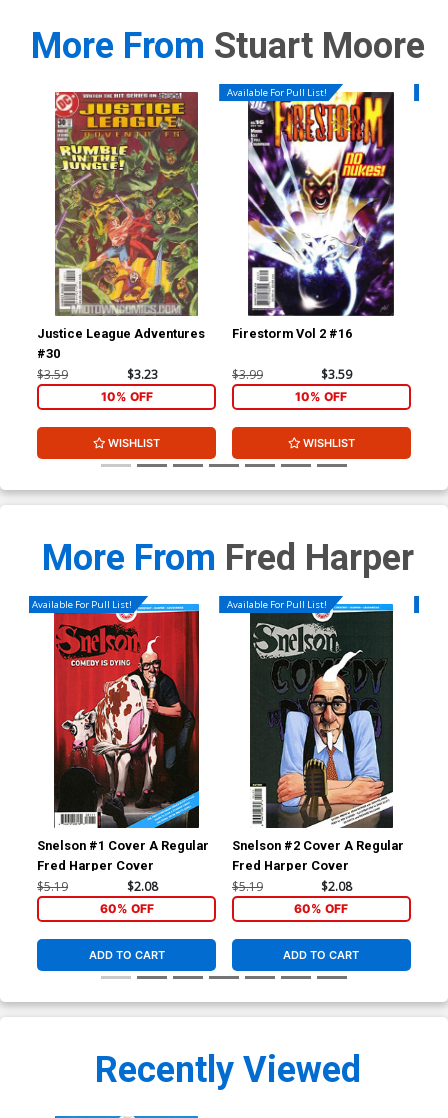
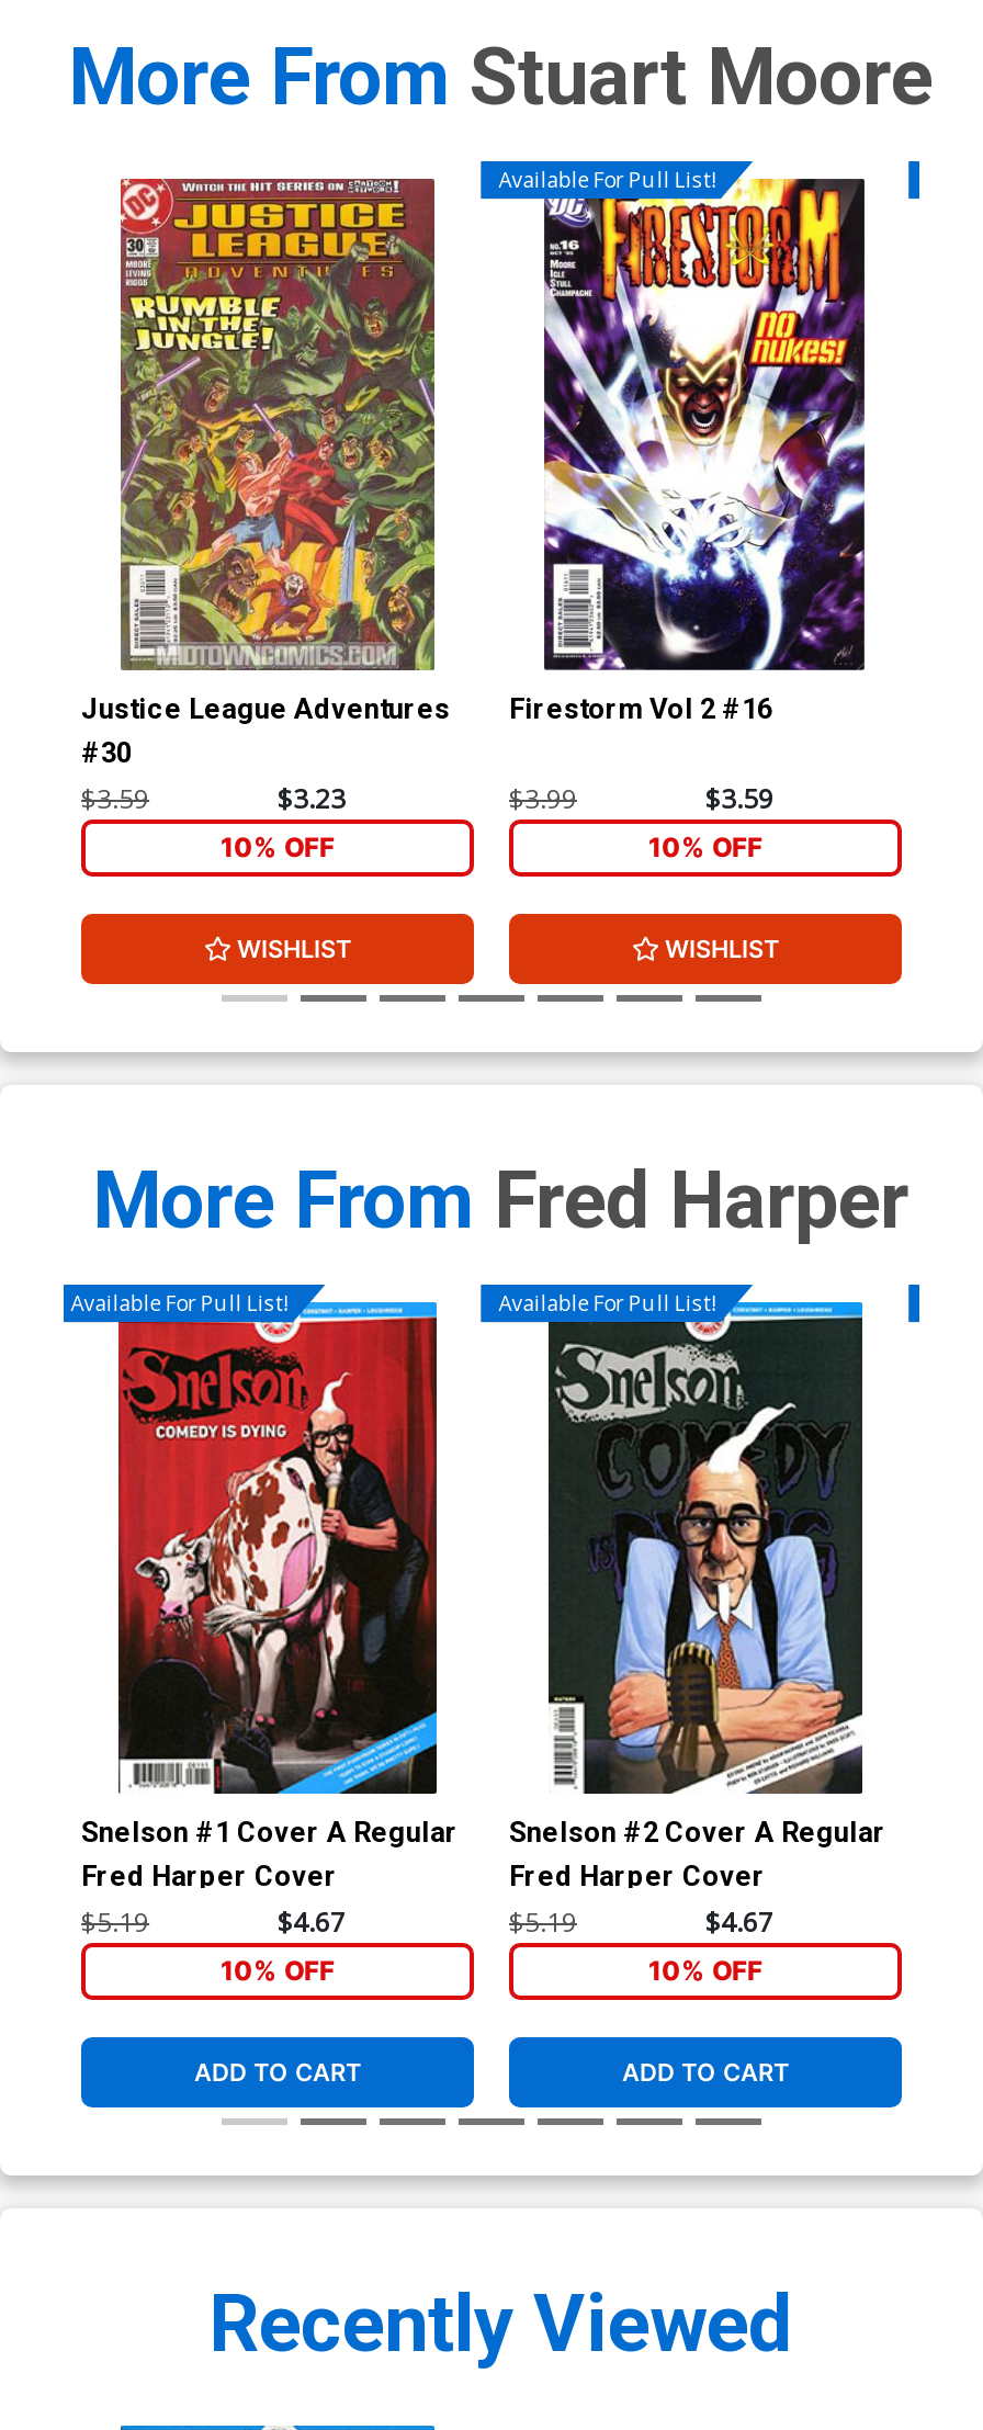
[126,878,157,895] $2.08 -> [278,1904,346,1941] $4.67
[321,878,352,895] $2.08 -> [705,1904,773,1941] $4.67
[99,901,153,916] 60% OFF -> [221,1953,335,1986] 10% OFF
[294,901,348,916] 60% OFF -> [648,1953,762,1986] 10% OFF

